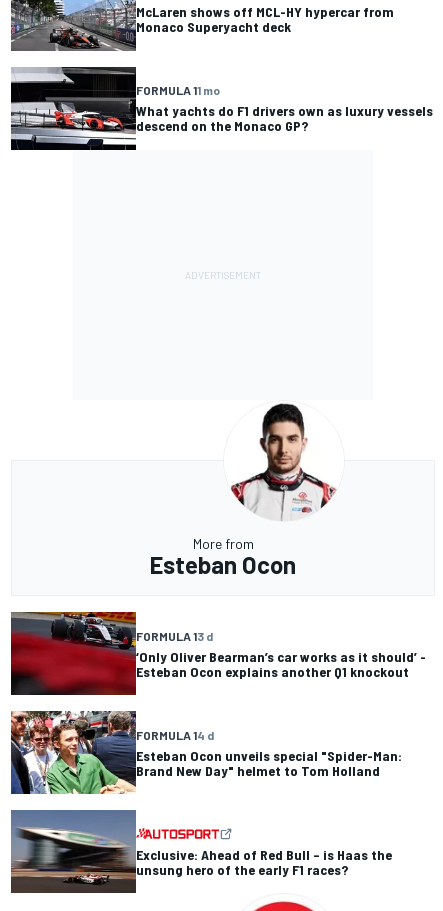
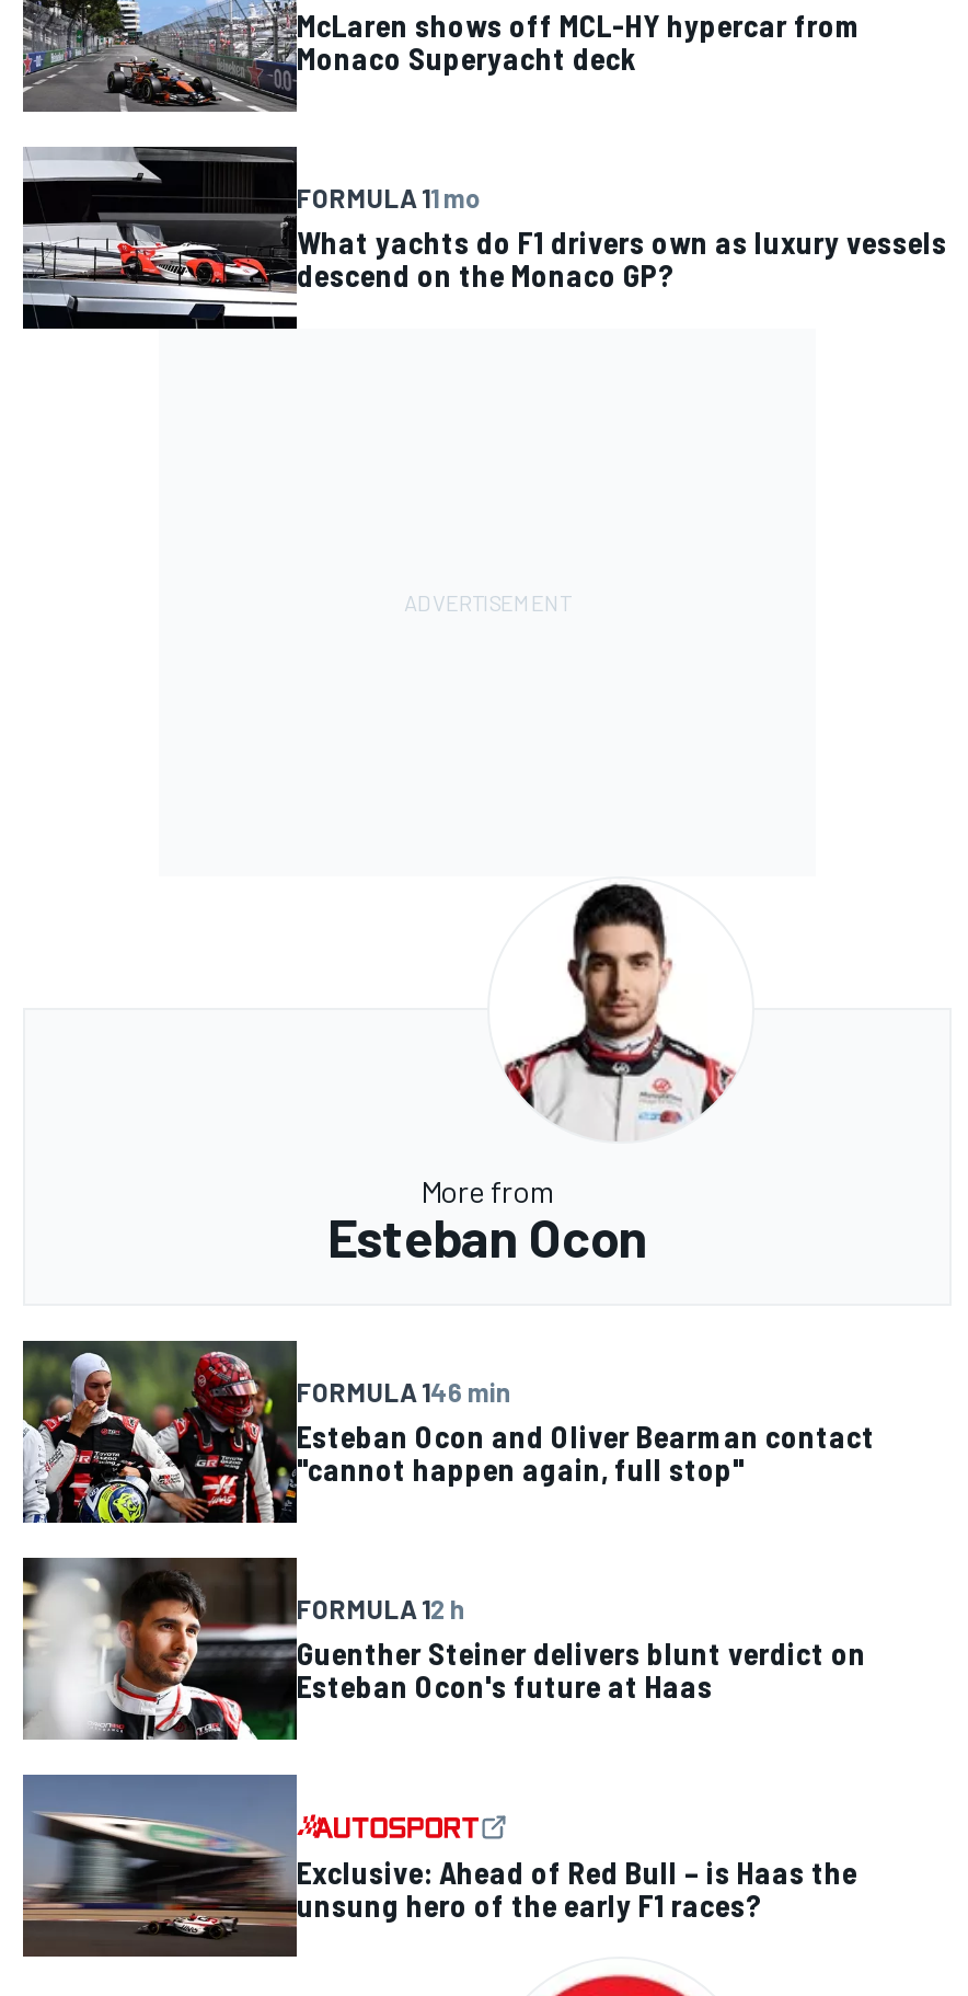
[10,612,426,696] [image] | FORMULA 13 d | ‘Only Oliver Bearman’s car works as it should’ - | Esteban Ocon explains another Q1 knockout -> [21,1341,875,1525] [image] | FORMULA 146 min | Esteban Ocon and Oliver Bearman contact | "cannot happen again, full stop"
[10,711,402,795] [image] | FORMULA 14 d | Esteban Ocon unveils special "Spider-Man: | Brand New Day" helmet to Tom Holland -> [21,1556,866,1742] [image] | FORMULA 12 h | Guenther Steiner delivers blunt verdict on | Esteban Ocon's future at Haas

